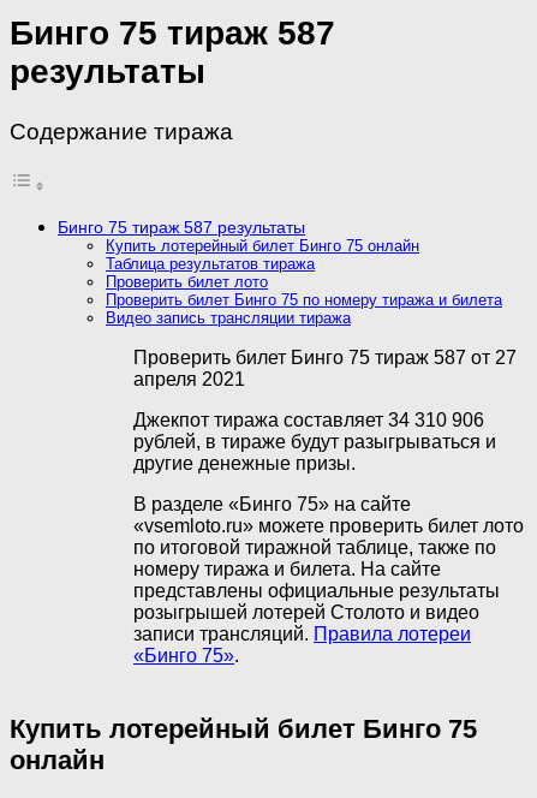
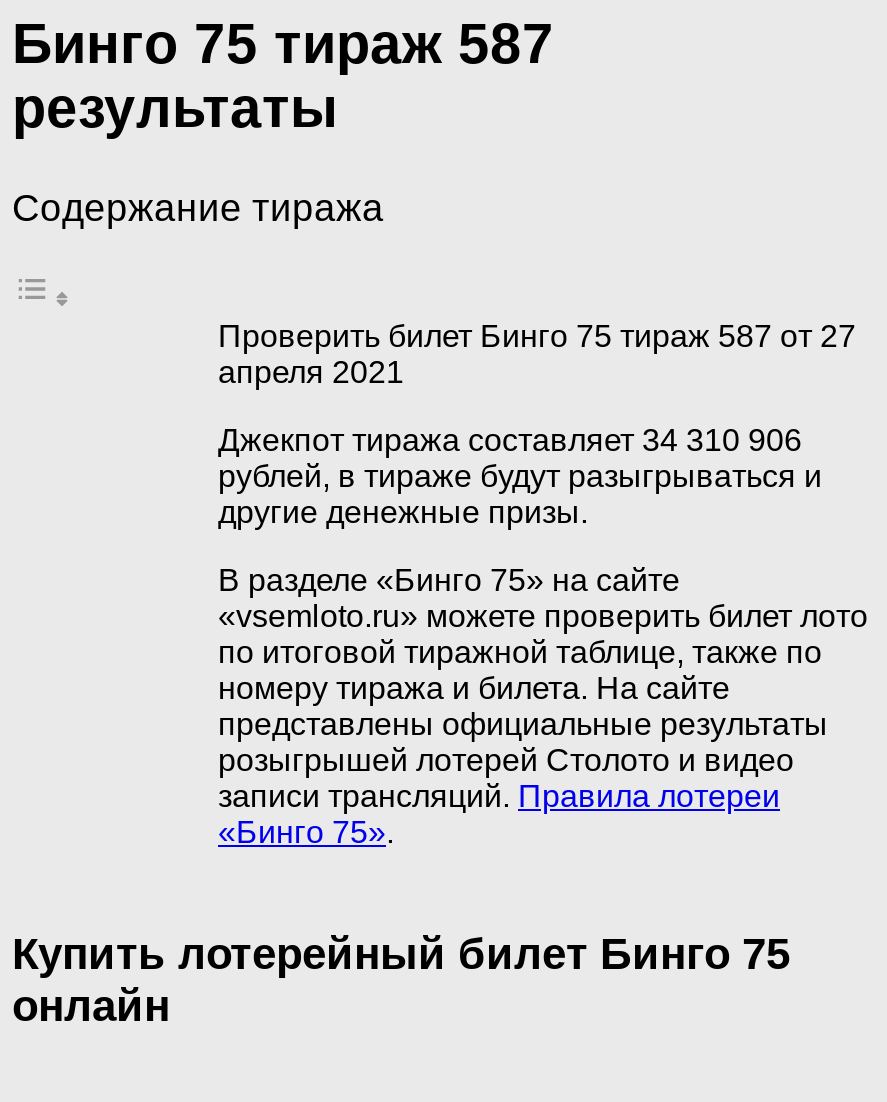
[58,218,502,327] Бинго 75 тираж 587 результаты | Купить лотерейный билет Бинго 75 онлайн | Таблица результатов тиража | Проверить билет лото | Проверить билет Бинго 75 по номеру тиража и билета | Видео запись трансляции тиража -> none

